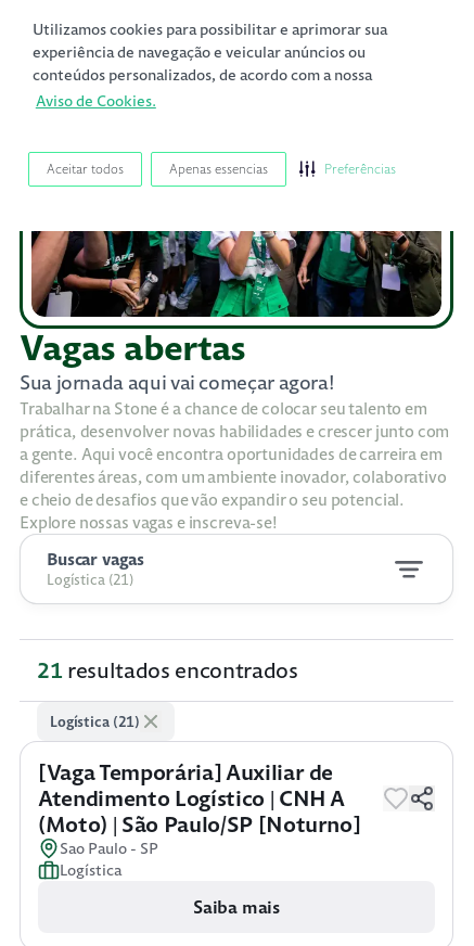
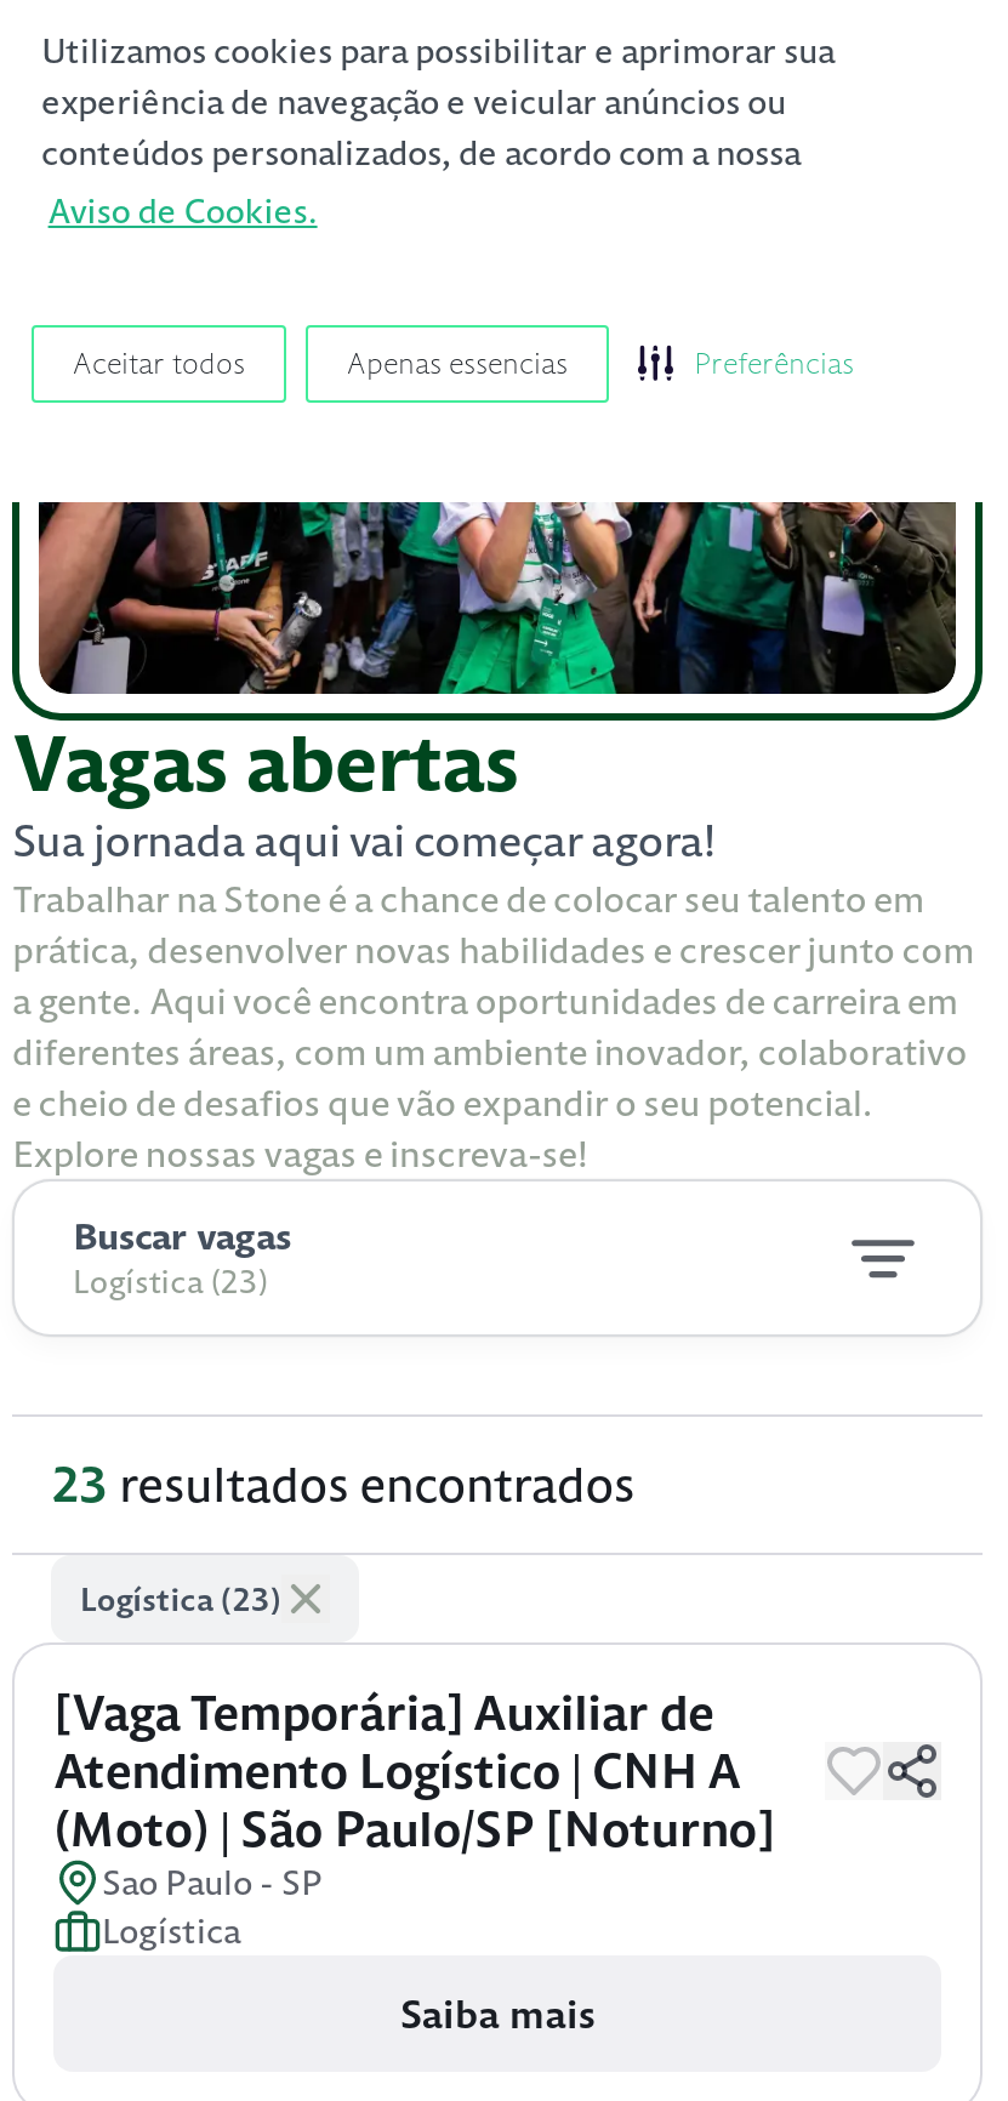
[47,571,134,589] Logística (21) -> [73,1262,267,1303] Logística (23)
[37,656,298,683] 21 resultados encontrados -> [51,1453,634,1514] 23 resultados encontrados
[50,712,140,731] Logística (21) -> [80,1578,282,1619] Logística (23)

